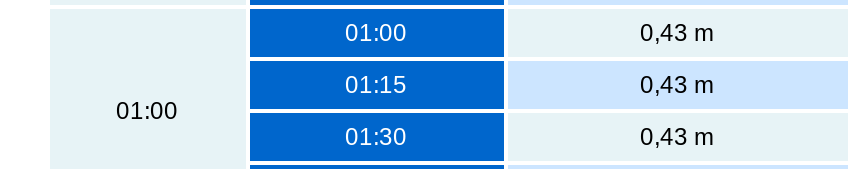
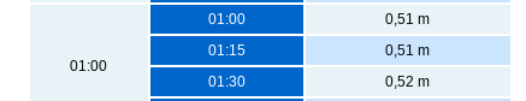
[640,19,714,47] 0,43 m -> [385,11,430,27] 0,51 m
[640,71,714,99] 0,43 m -> [385,42,430,59] 0,51 m
[640,123,714,151] 0,43 m -> [385,73,430,90] 0,52 m

